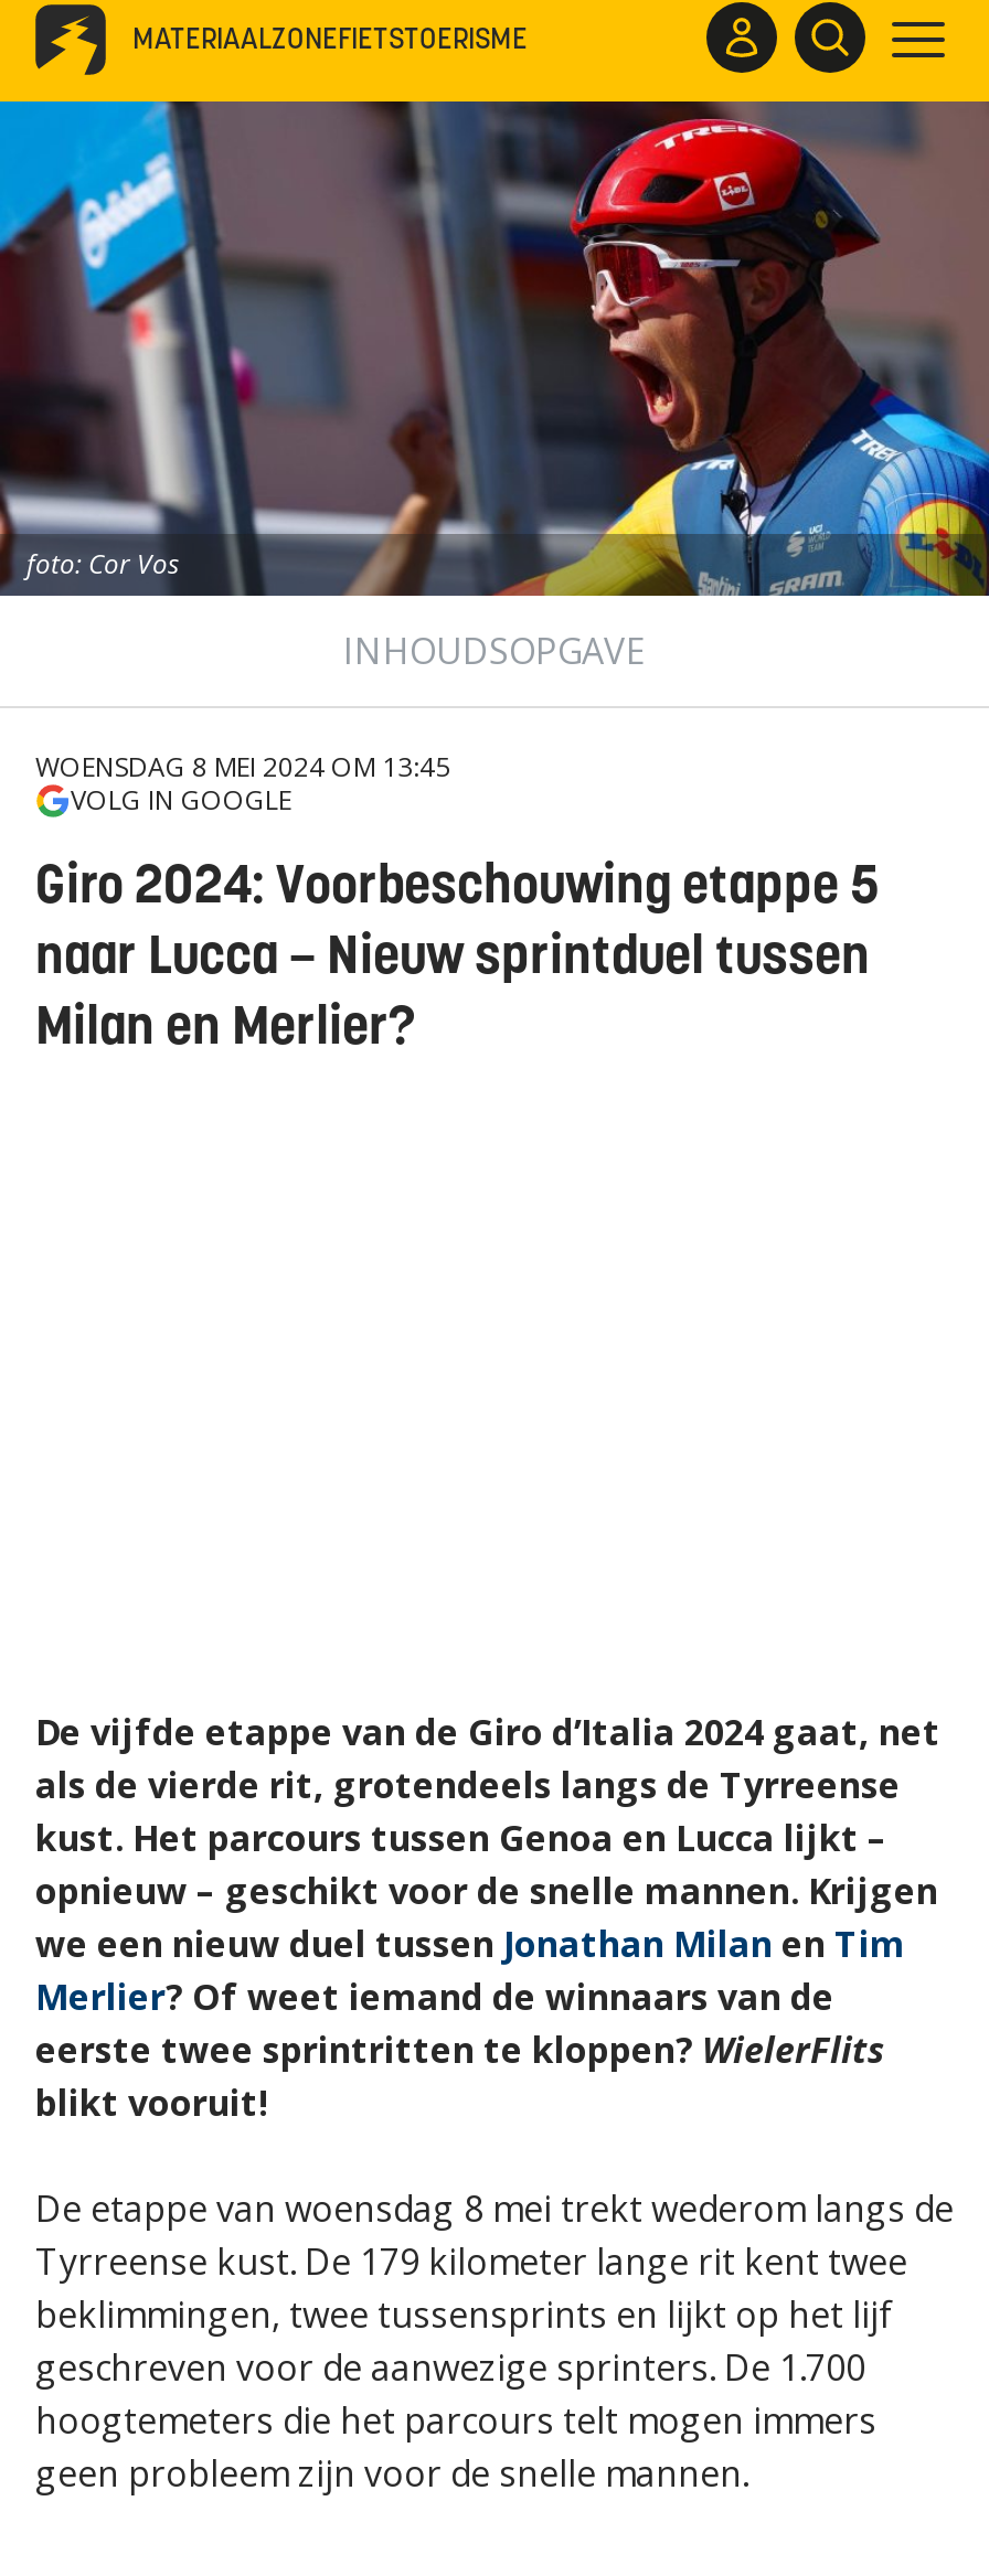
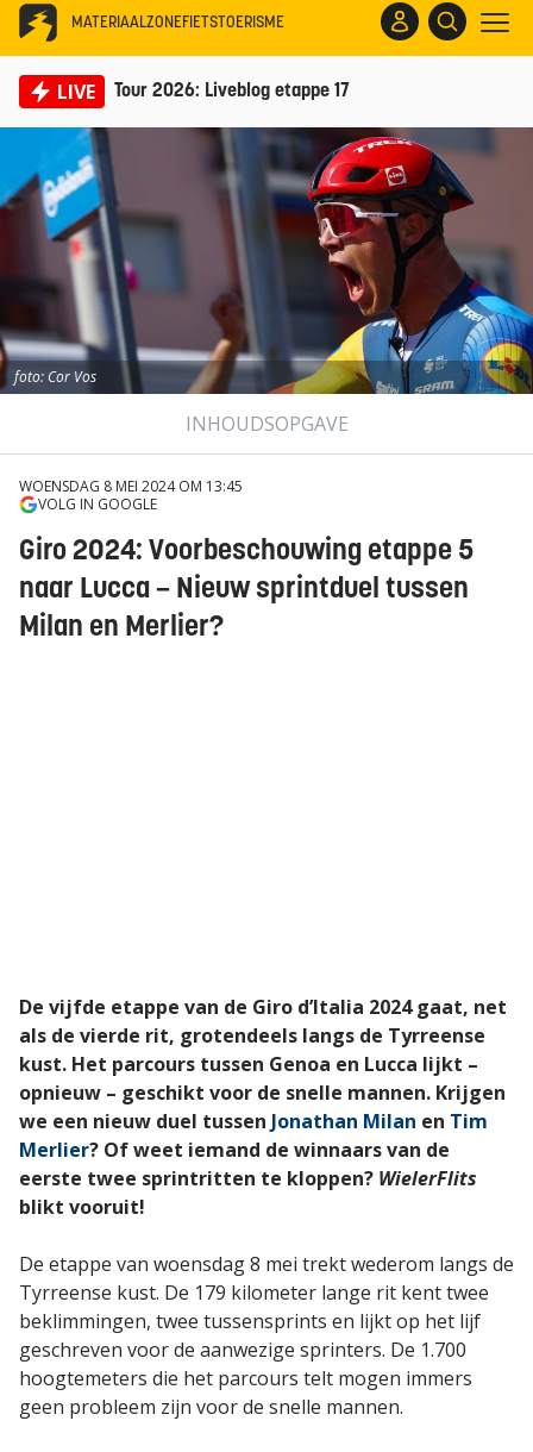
none -> [57,79,350,105] LIVE | Tour 2026: Liveblog etappe 17

